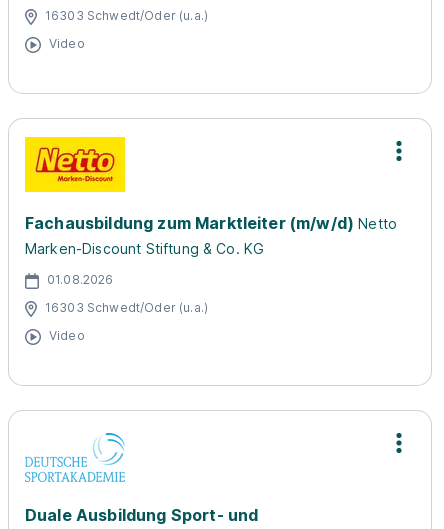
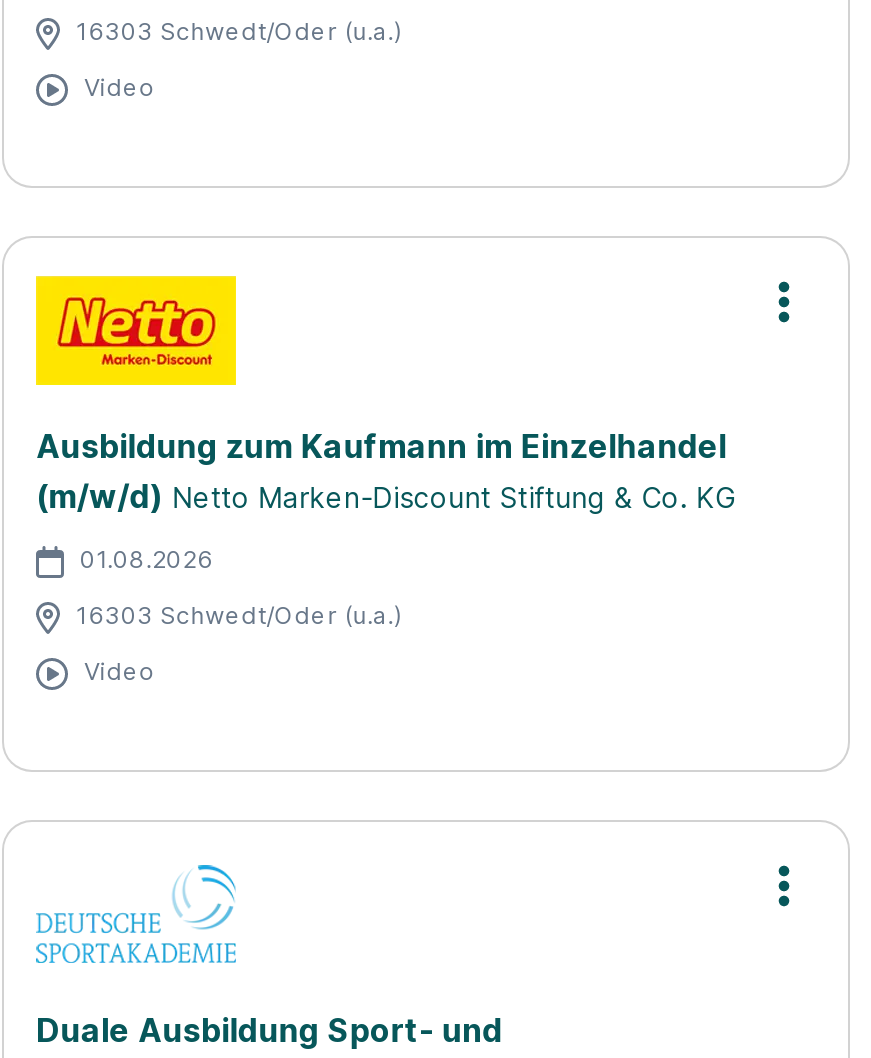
[25,213,397,257] Fachausbildung zum Marktleiter (m/w/d) Netto | Marken-Discount Stiftung & Co. KG -> [36,426,737,516] Ausbildung zum Kaufmann im Einzelhandel | (m/w/d) Netto Marken-Discount Stiftung & Co. KG

